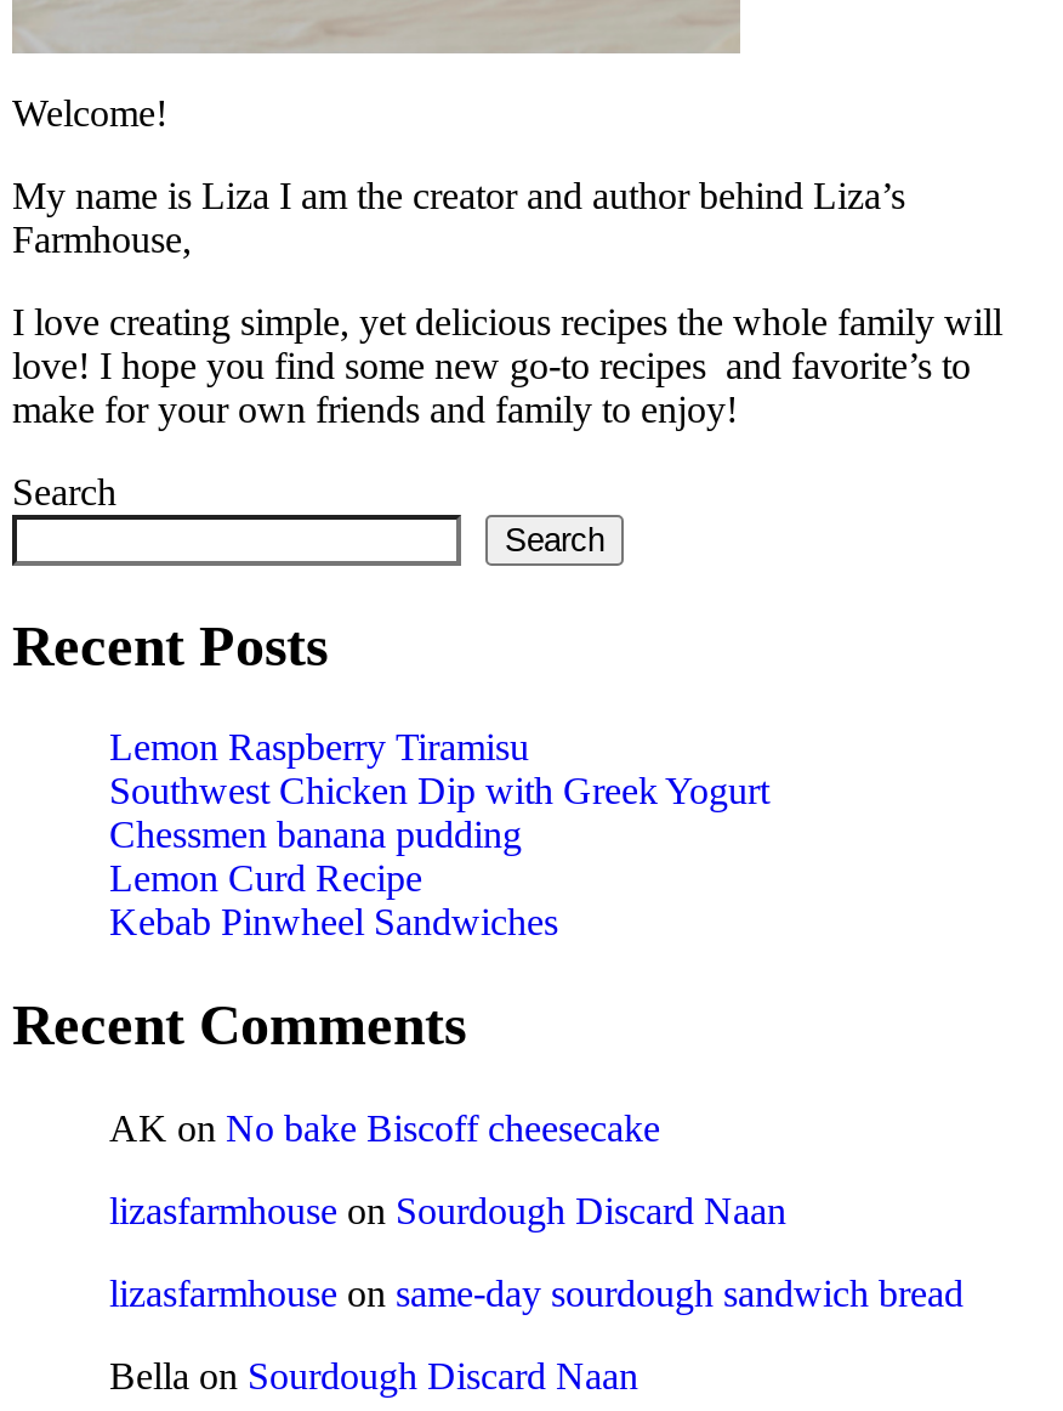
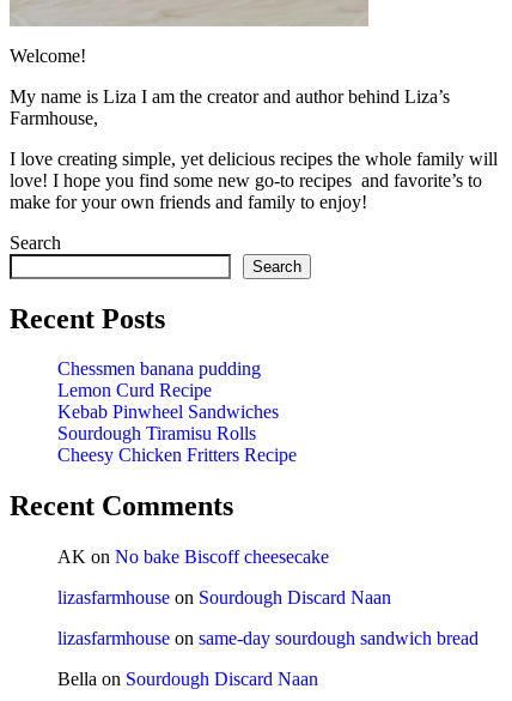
[109,727,769,812] Lemon Raspberry Tiramisu | Southwest Chicken Dip with Greek Yogurt -> none
moved [109,815,558,943] -> [57,359,279,422]: Chessmen banana pudding | Lemon Curd Recipe | Kebab Pinwheel Sandwiches
none -> [57,424,297,466] Sourdough Tiramisu Rolls | Cheesy Chicken Fritters Recipe

